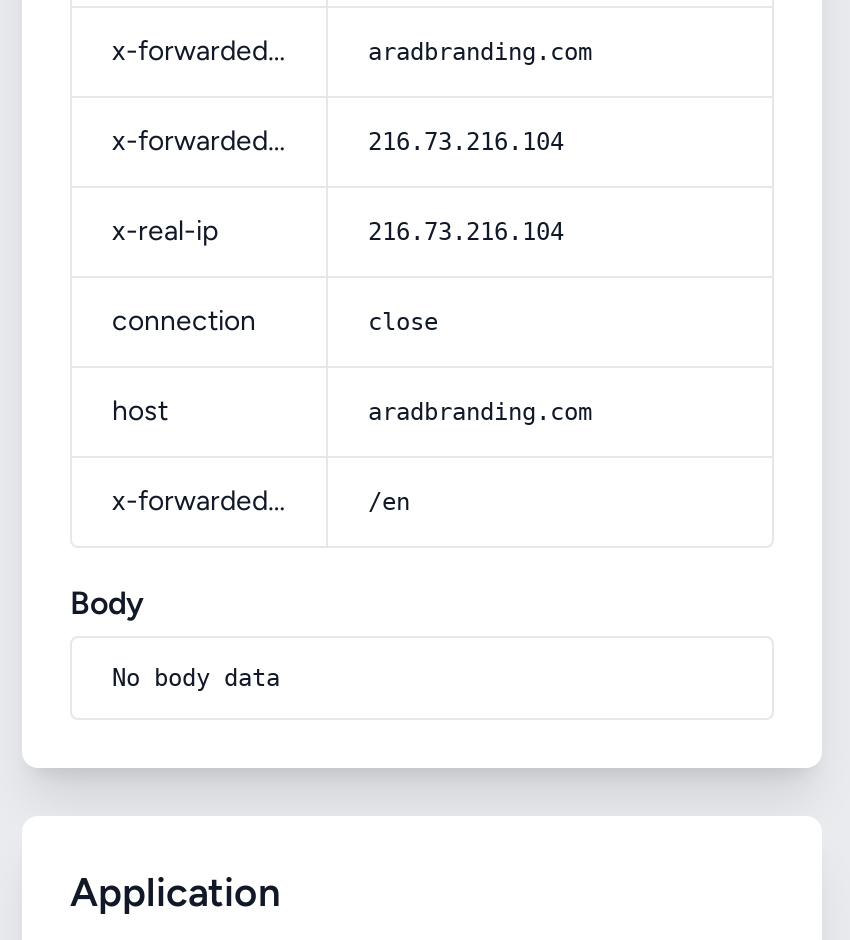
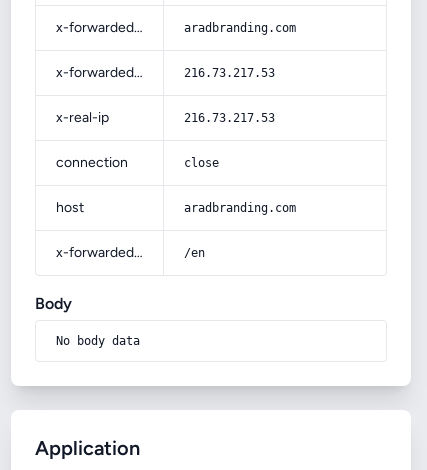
[368,128,564,156] 216.73.216.104 -> [184,66,275,80] 216.73.217.53
[368,218,564,246] 216.73.216.104 -> [184,111,275,125] 216.73.217.53

